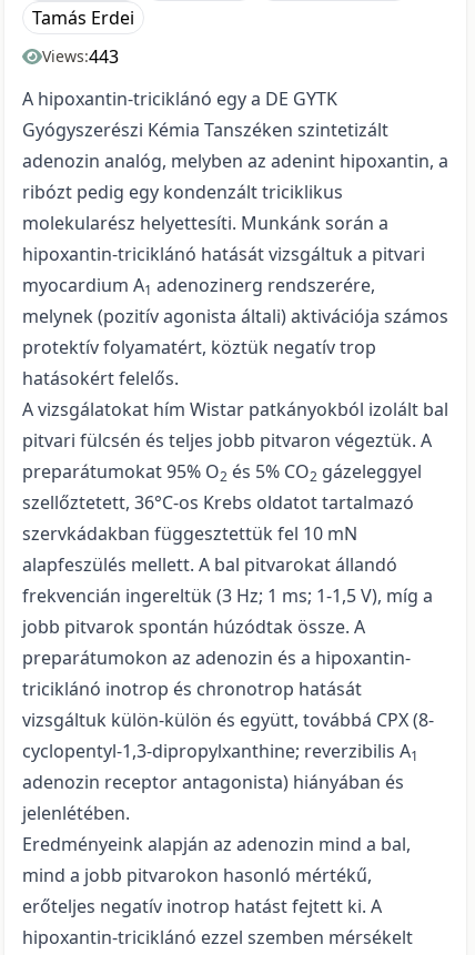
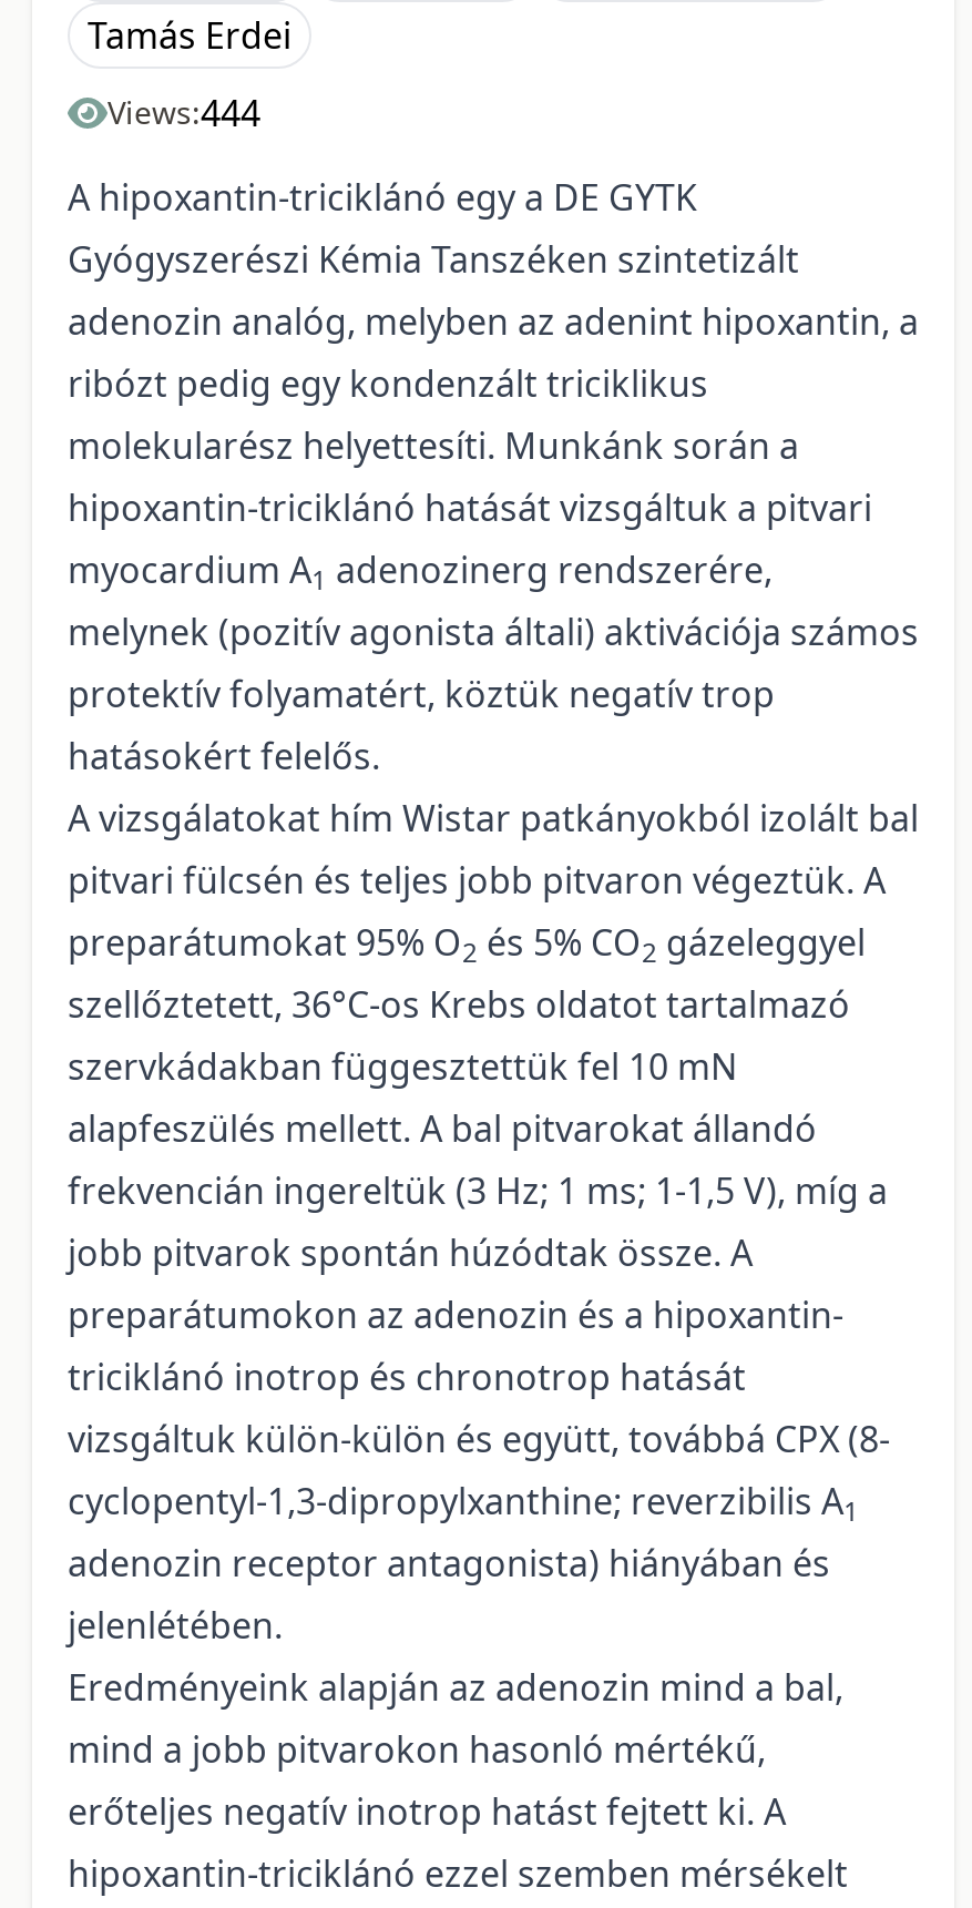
[42,45,119,69] Views:443 -> [108,89,260,138] Views:444

